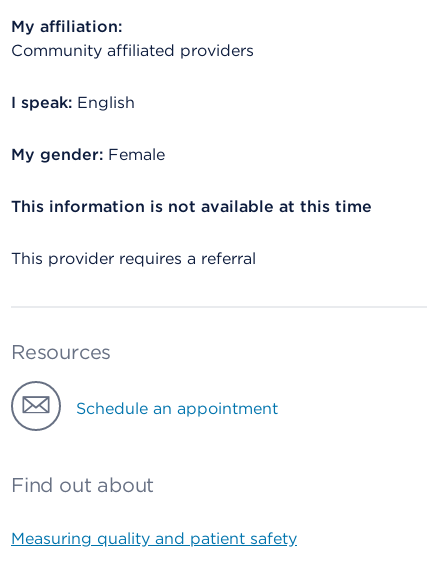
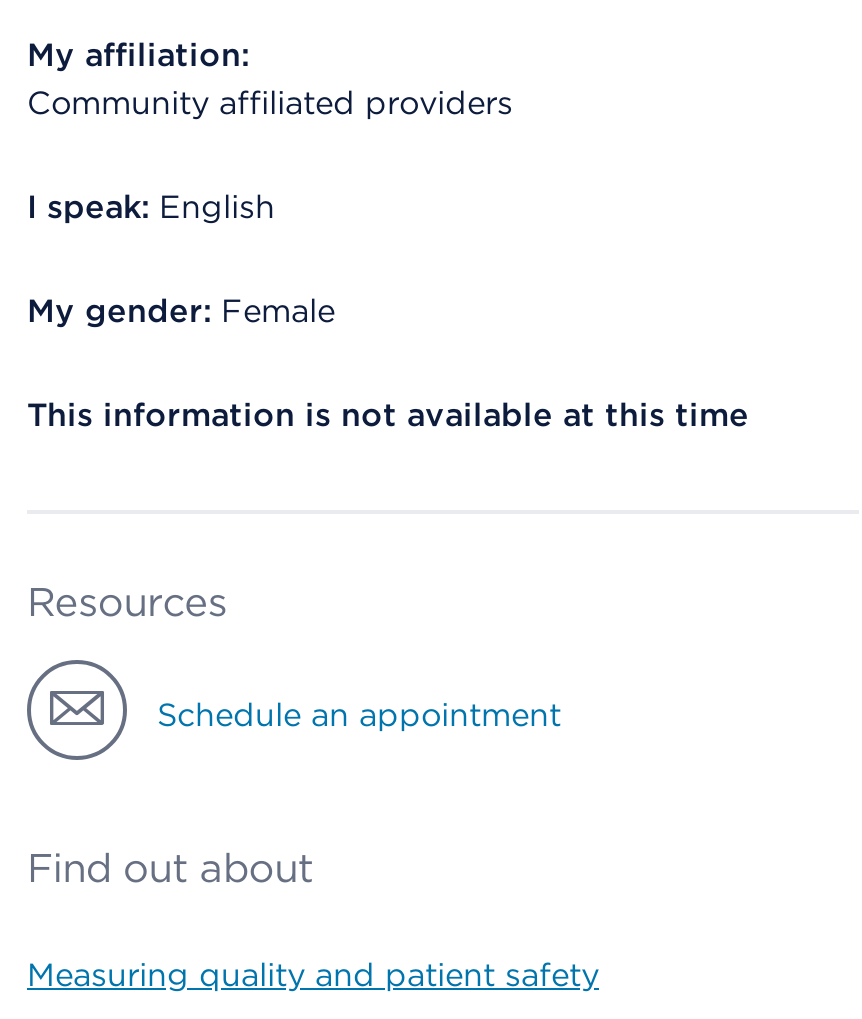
[11,249,256,268] This provider requires a referral -> none

